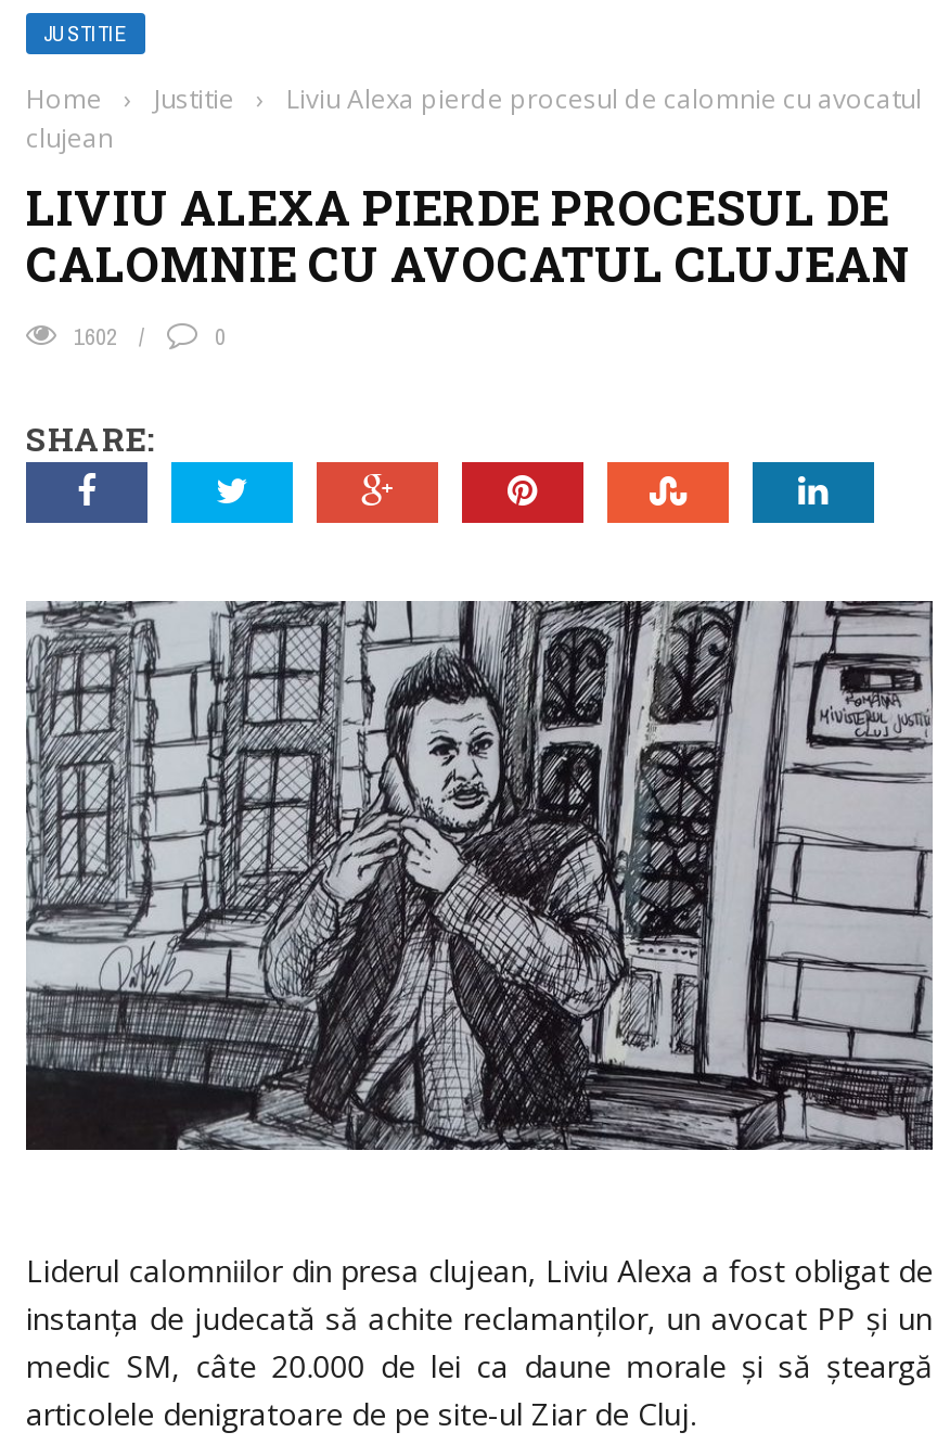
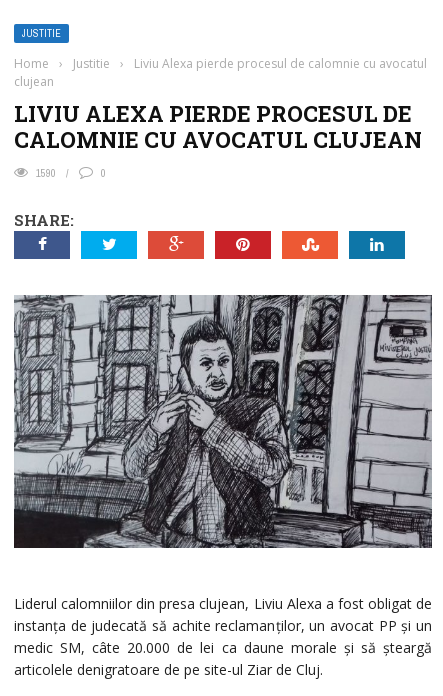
[74,320,117,351] 1602 -> [36,166,56,180] 1590

